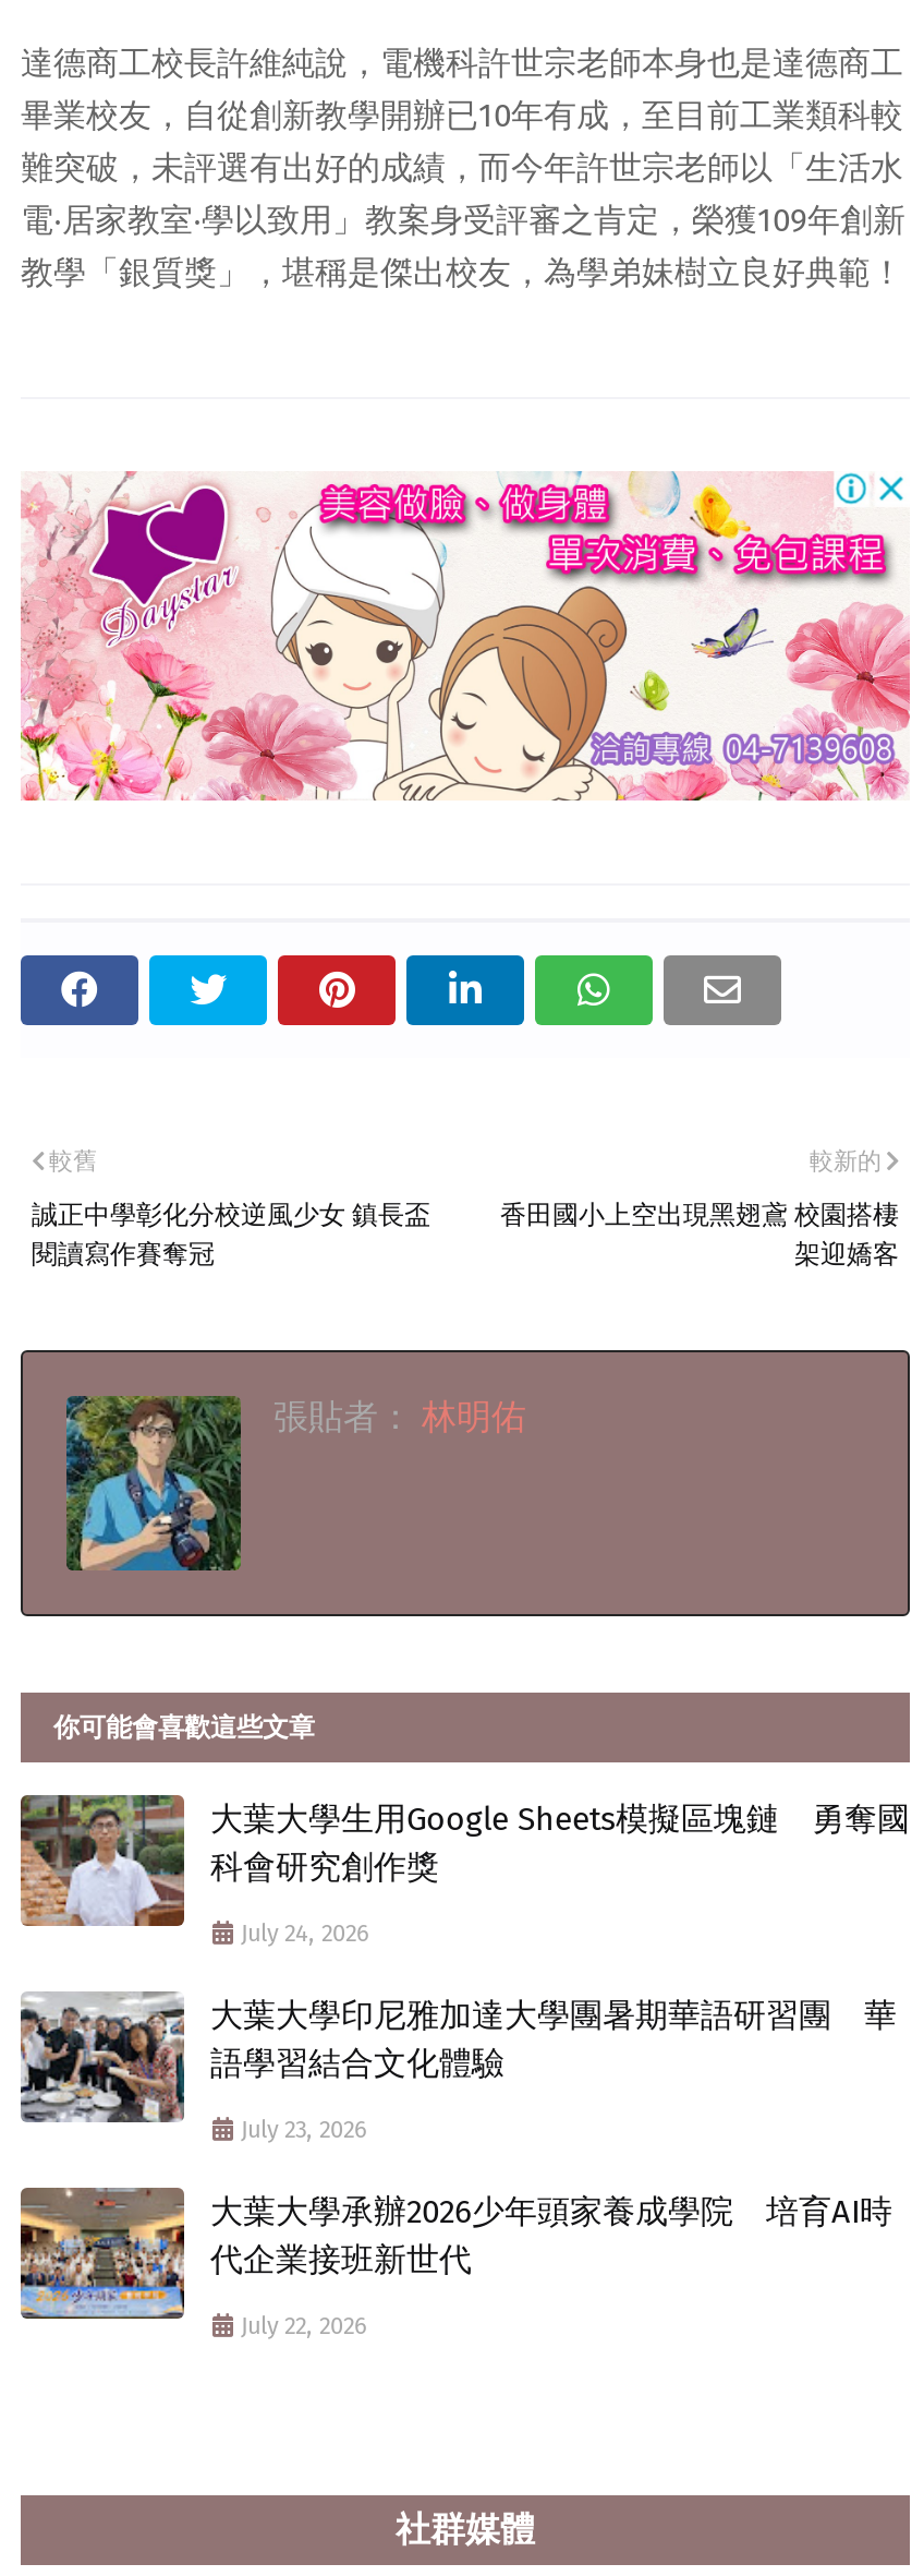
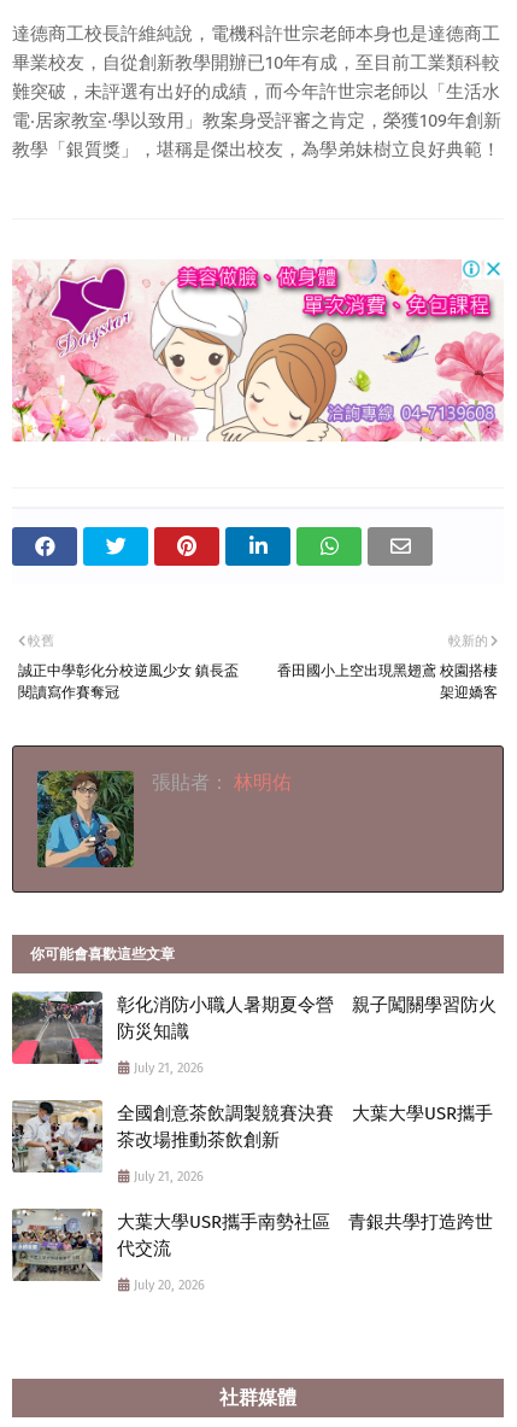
[19,1793,910,1928] [image] | 大葉大學生用Google Sheets模擬區塊鏈 勇奪國 | 科會研究創作獎 -> [11,992,497,1065] [image] | 彰化消防小職人暑期夏令營 親子闖關學習防火 | 防災知識
[241,1919,369,1947] July 24, 2026 -> [134,1060,204,1076] July 21, 2026
[21,1994,897,2124] [image] | 大葉大學印尼雅加達大學團暑期華語研習團 華 | 語學習結合文化體驗 -> [12,1100,493,1174] [image] | 全國創意茶飲調製競賽決賽 大葉大學USR攜手 | 茶改場推動茶飲創新
[241,2115,367,2144] July 23, 2026 -> [134,1169,204,1184] July 21, 2026
[19,2190,892,2319] [image] | 大葉大學承辦2026少年頭家養成學院 培育AI時 | 代企業接班新世代 -> [11,1209,493,1281] [image] | 大葉大學USR攜手南勢社區 青銀共學打造跨世 | 代交流
[241,2312,367,2340] July 22, 2026 -> [134,1277,205,1293] July 20, 2026

